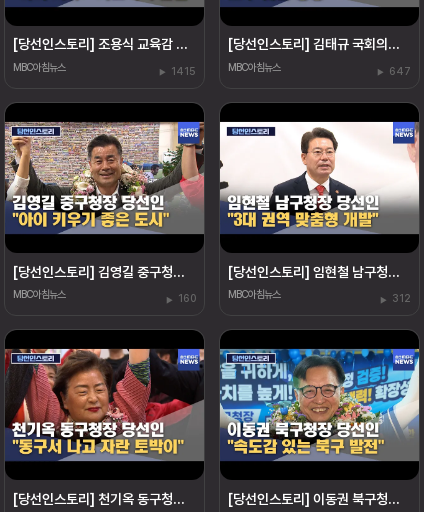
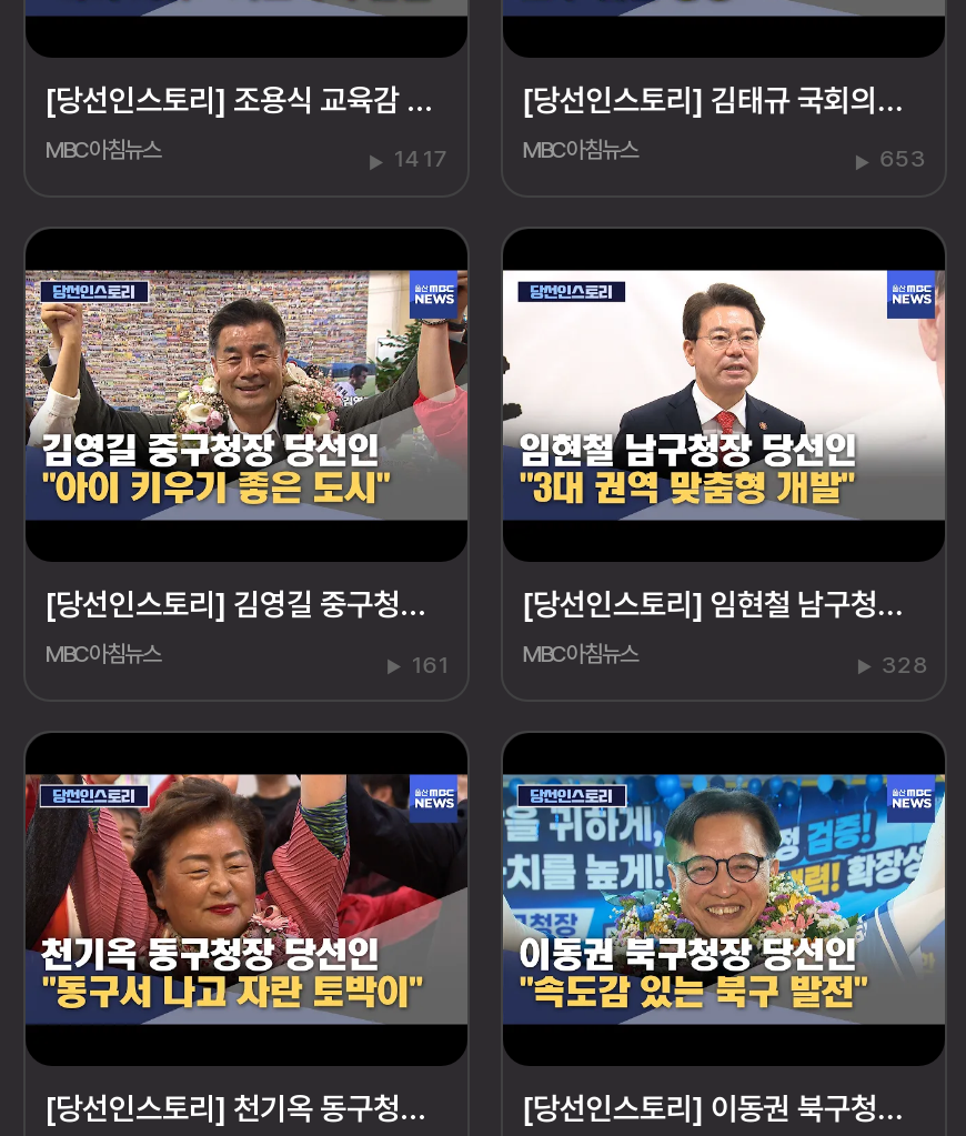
[171,65,196,78] 1415 -> [394,145,449,174] 1417
[389,65,411,78] 647 -> [880,145,926,174] 653
[178,292,196,305] 160 -> [411,649,449,678] 161
[392,292,411,305] 312 -> [882,649,926,678] 328

